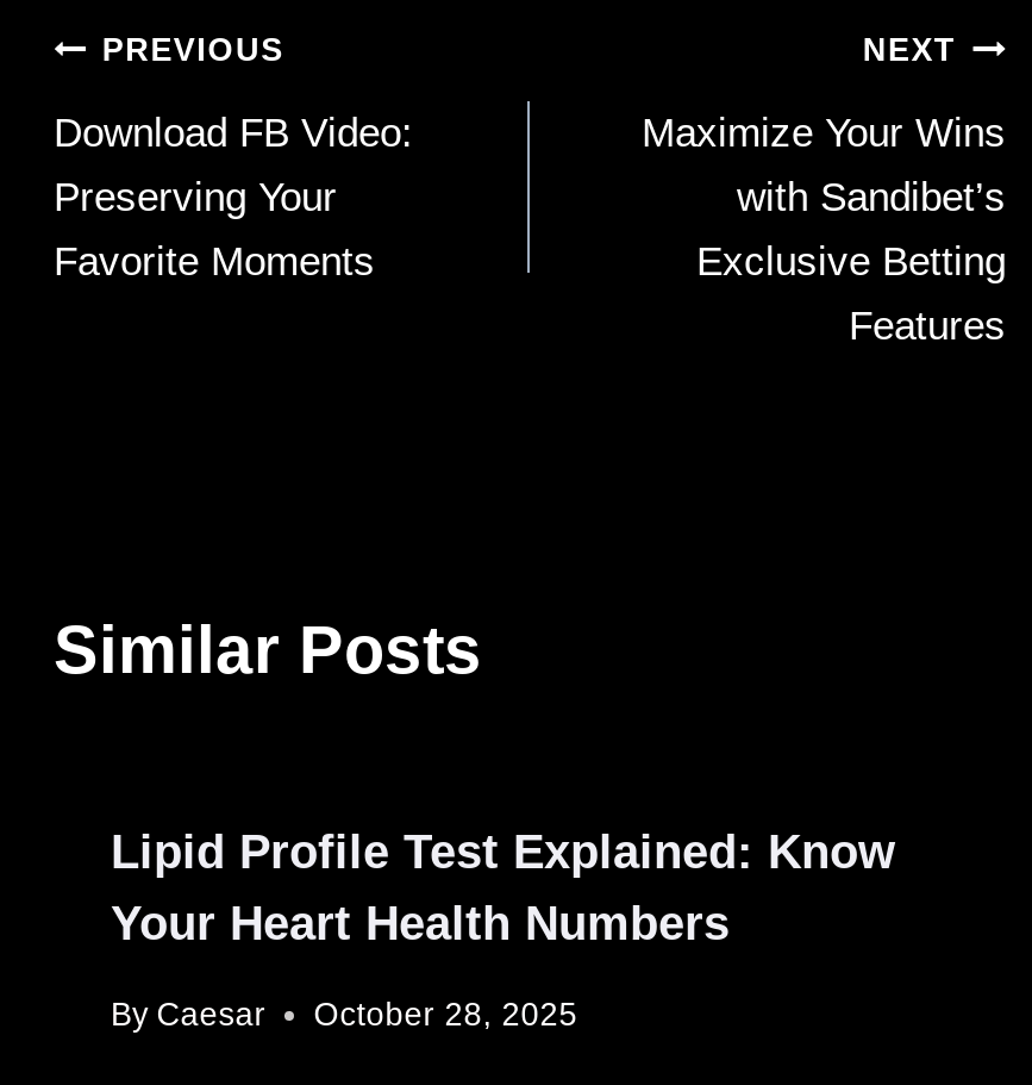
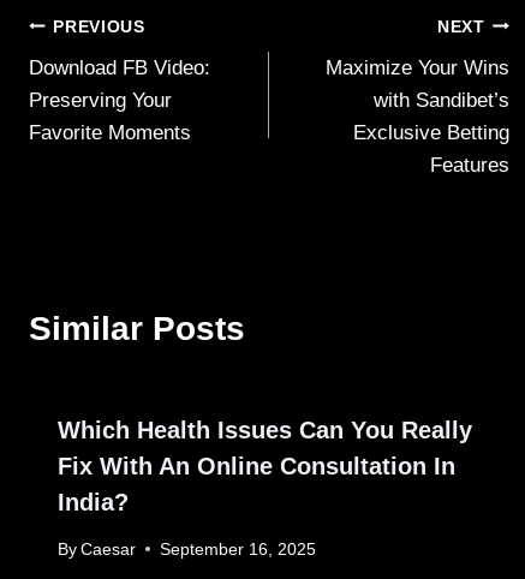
[111,824,896,948] Lipid Profile Test Explained: Know | Your Heart Health Numbers -> [58,417,472,515] Which Health Issues Can You Really | Fix With An Online Consultation In | India?
[111,997,578,1033] By Caesar October 28, 2025 -> [58,540,316,558] By Caesar September 16, 2025

